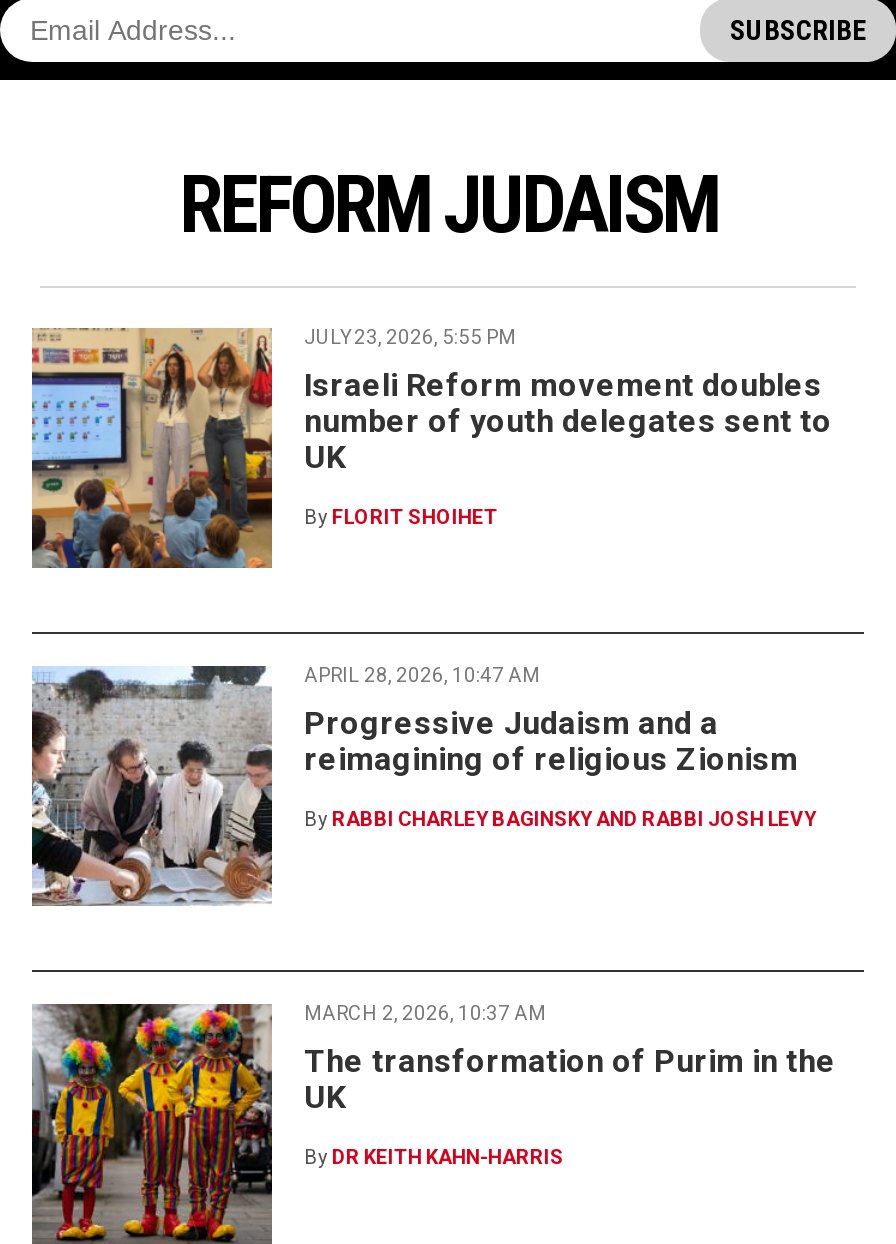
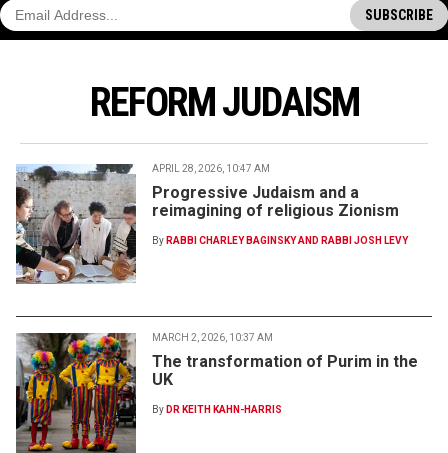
[30,326,832,570] [image] | JULY 23, 2026, 5:55 PM | Israeli Reform movement doubles | number of youth delegates sent to | UK | By FLORIT SHOIHET -> none

